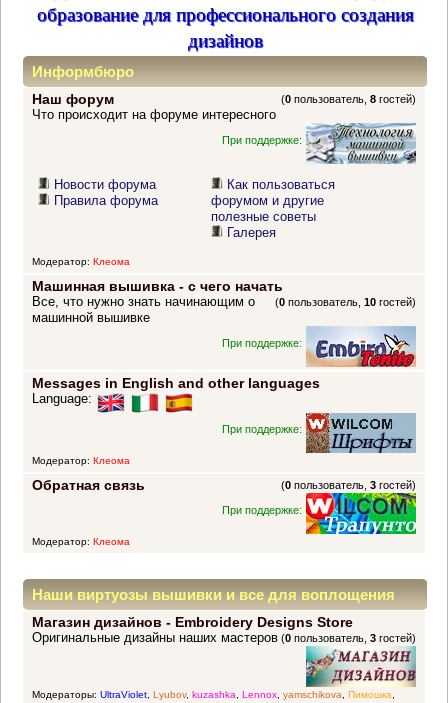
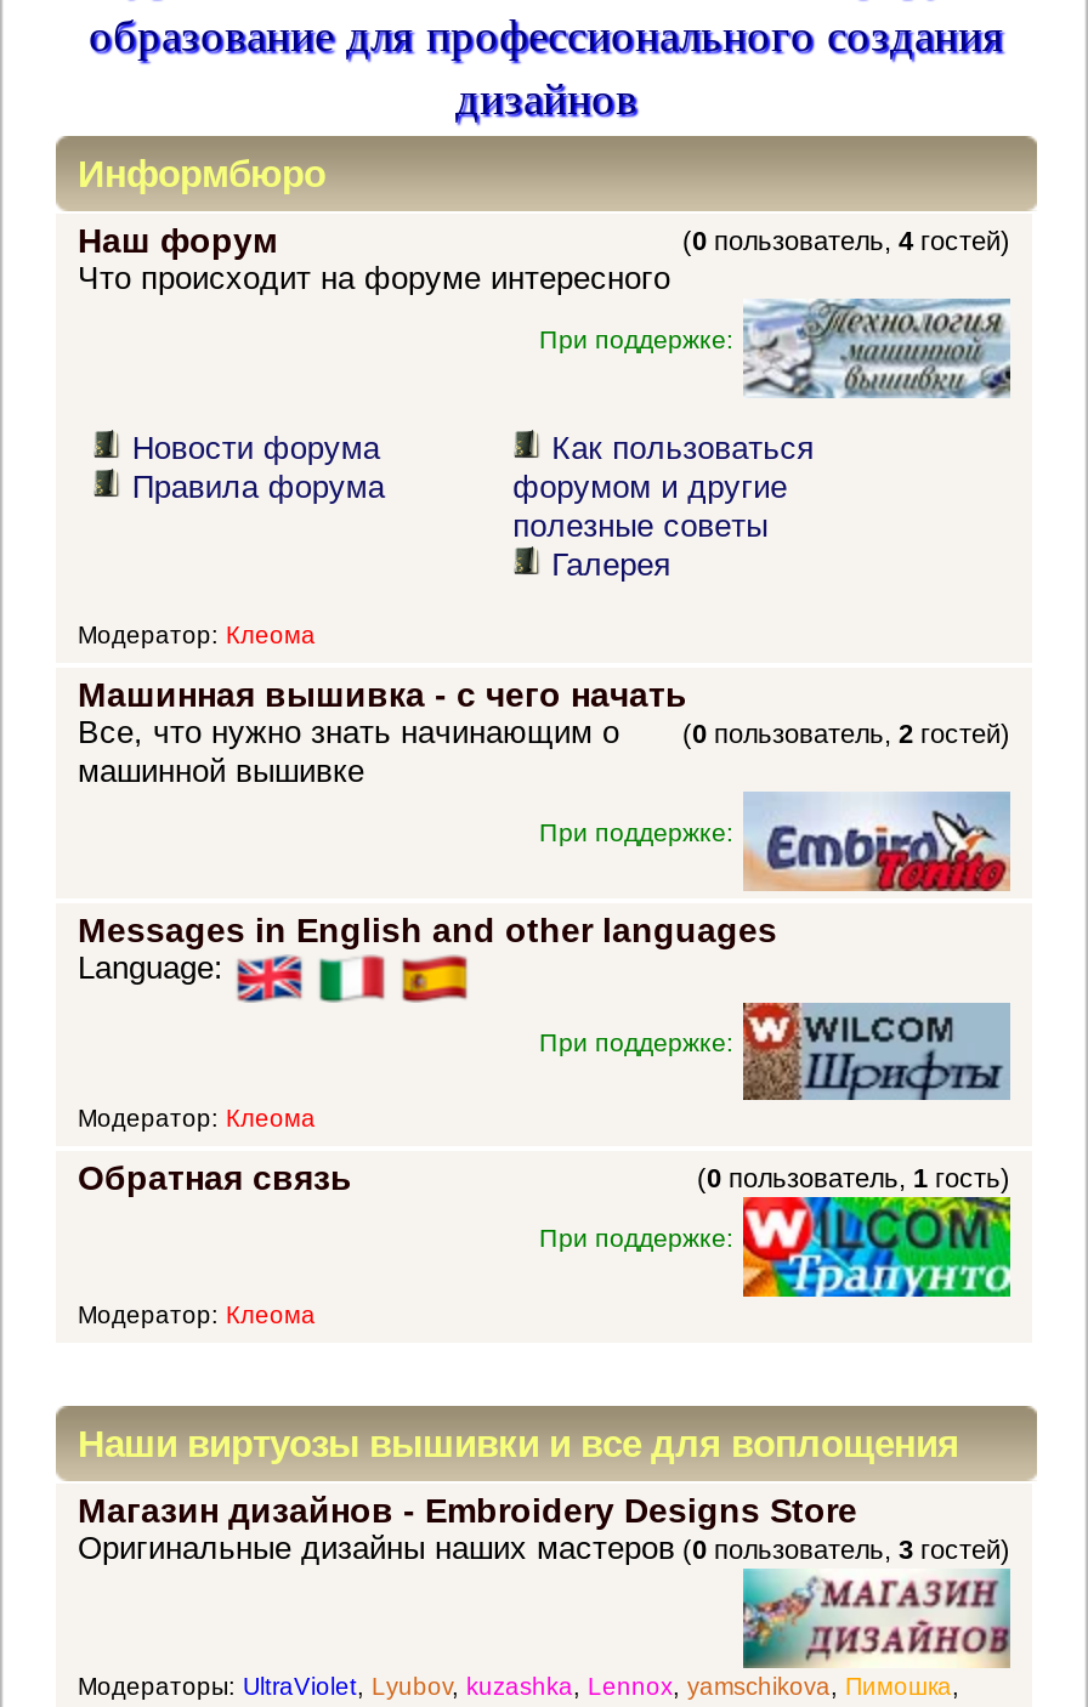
[281,93,416,105] (0 пользователь, 8 гостей) -> [682,227,1010,256] (0 пользователь, 4 гостей)
[275,296,416,308] (0 пользователь, 10 гостей) -> [682,719,1010,749] (0 пользователь, 2 гостей)
[281,479,416,491] (0 пользователь, 3 гостей) -> [697,1164,1010,1193] (0 пользователь, 1 гость)

